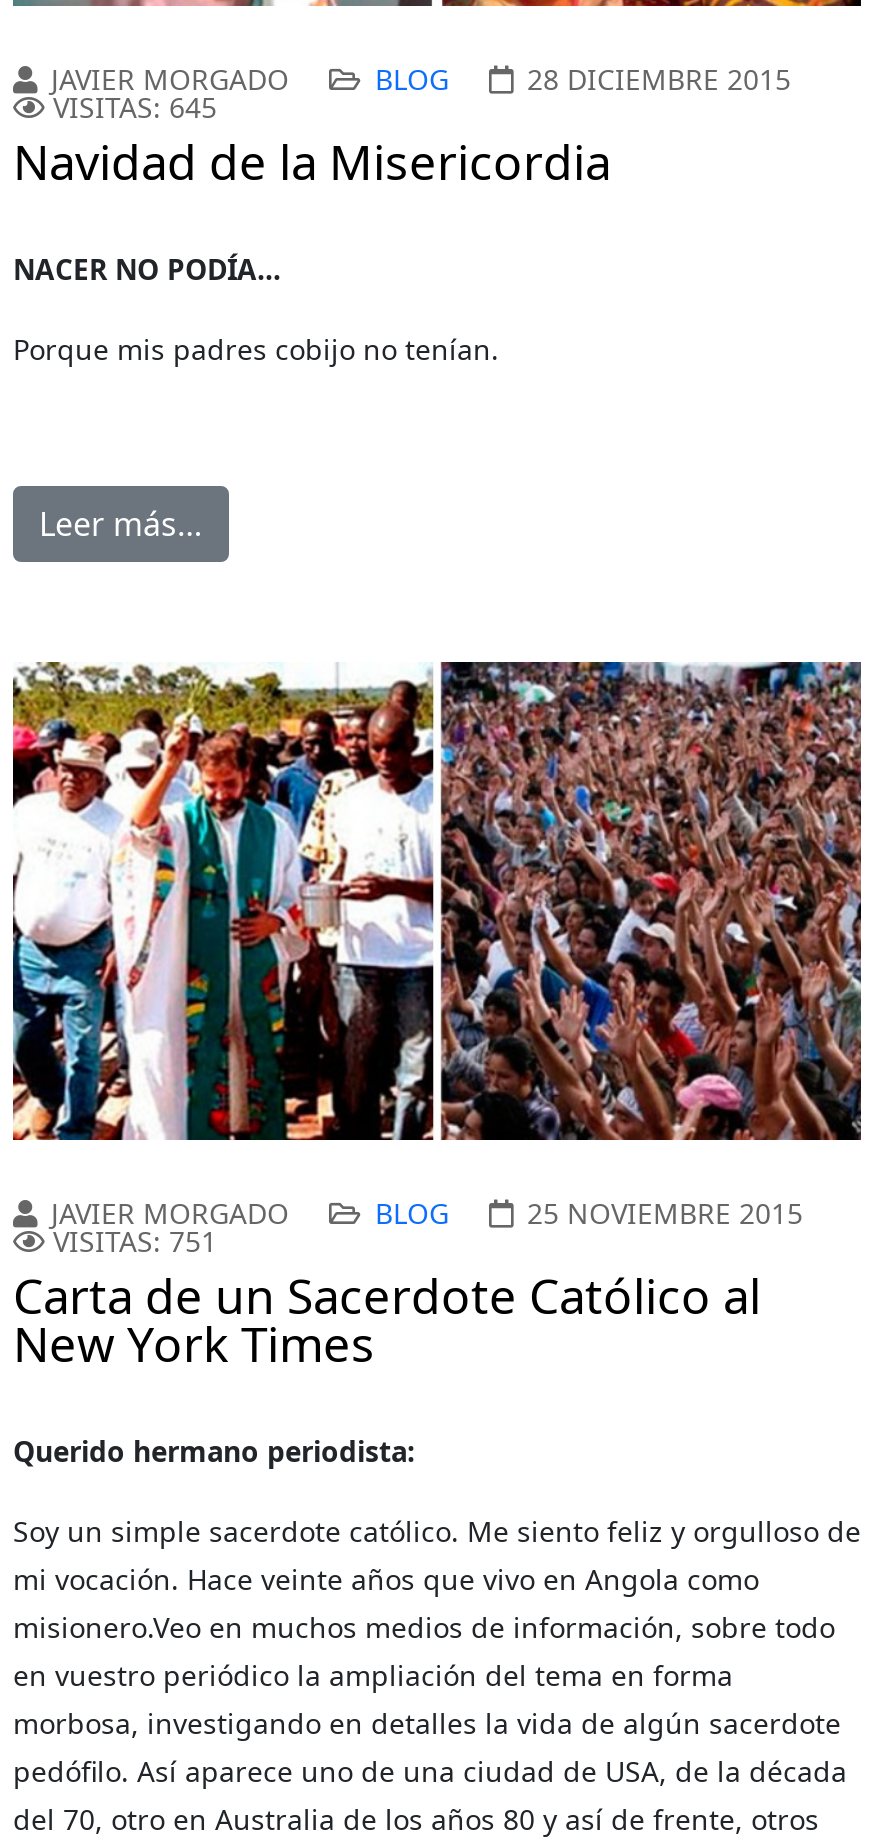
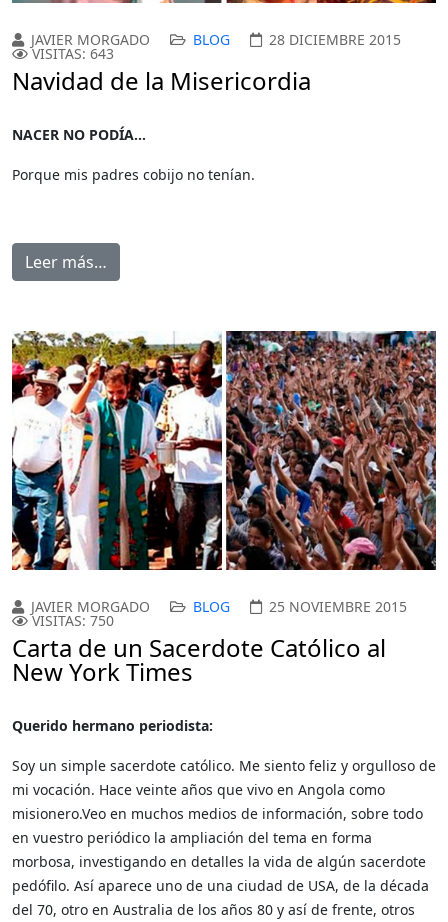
[53,89,217,127] VISITAS: 645 -> [32,44,114,63] VISITAS: 643
[53,1221,217,1259] VISITAS: 751 -> [32,611,114,630] VISITAS: 750

